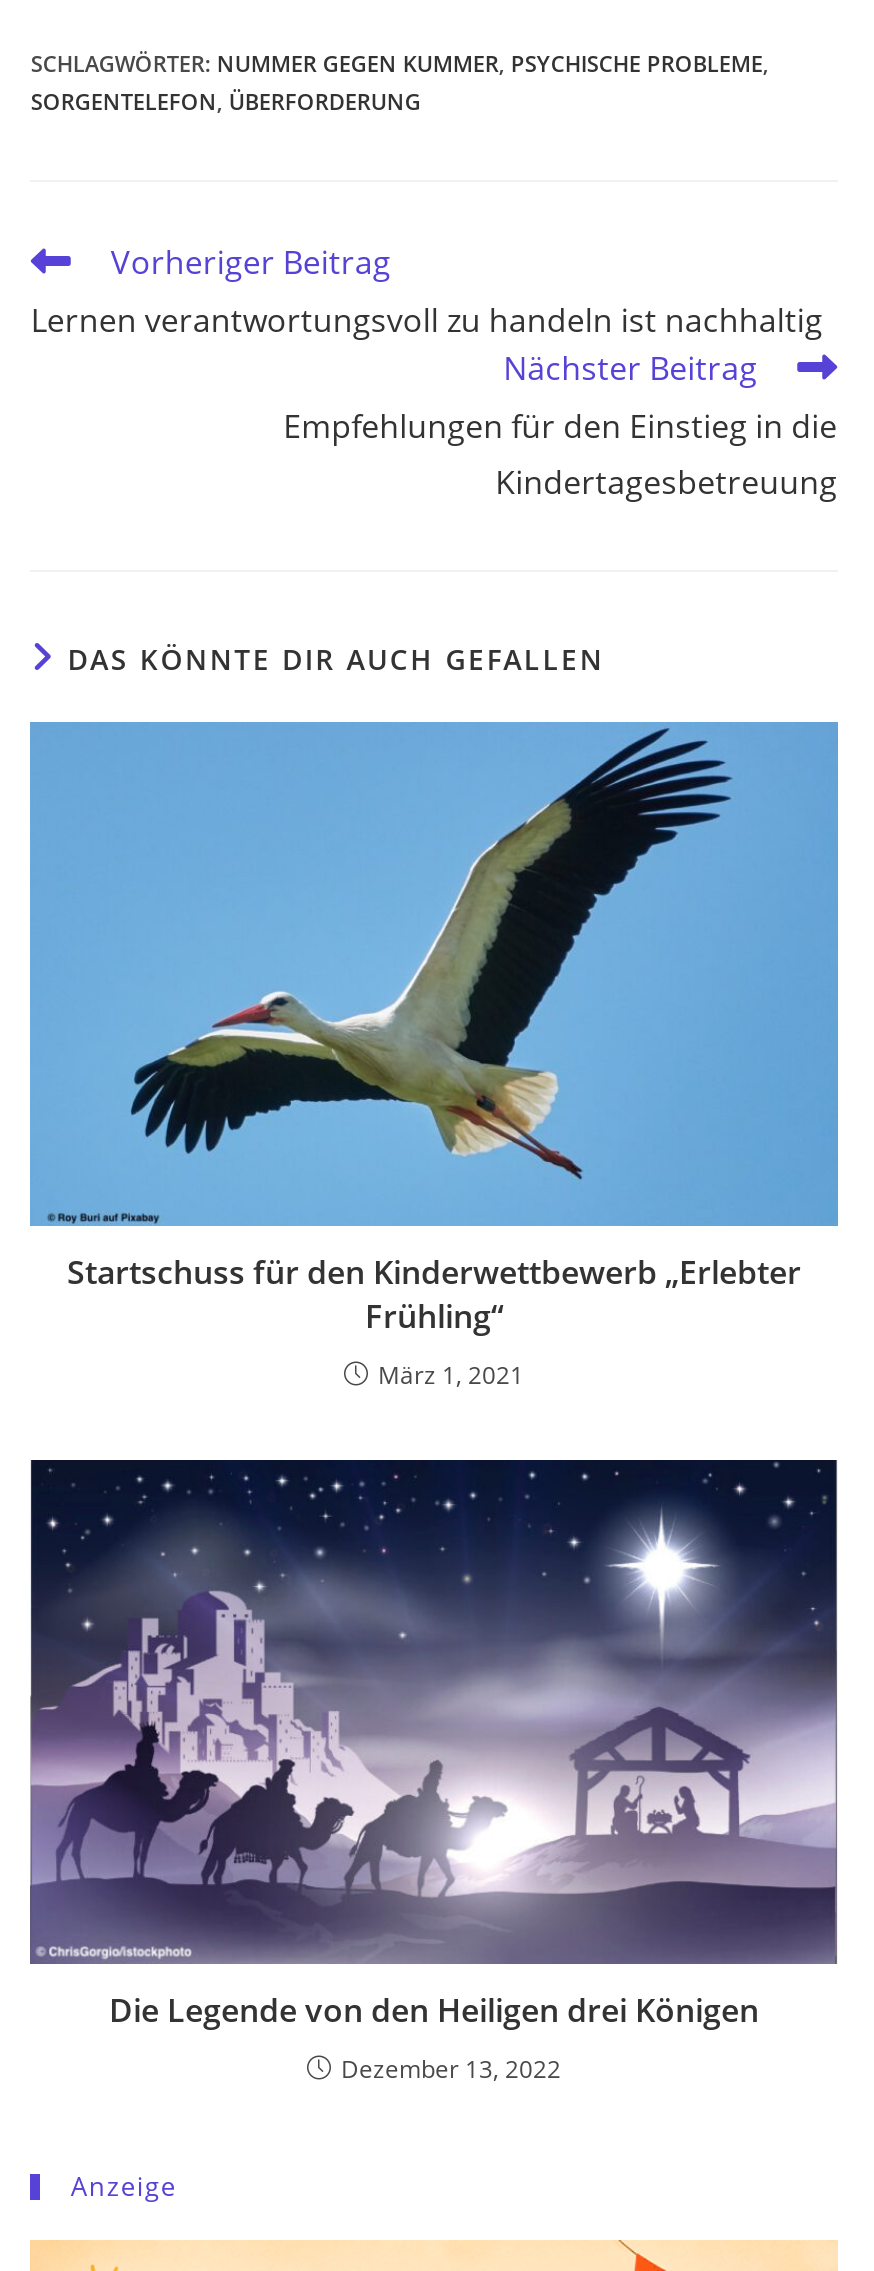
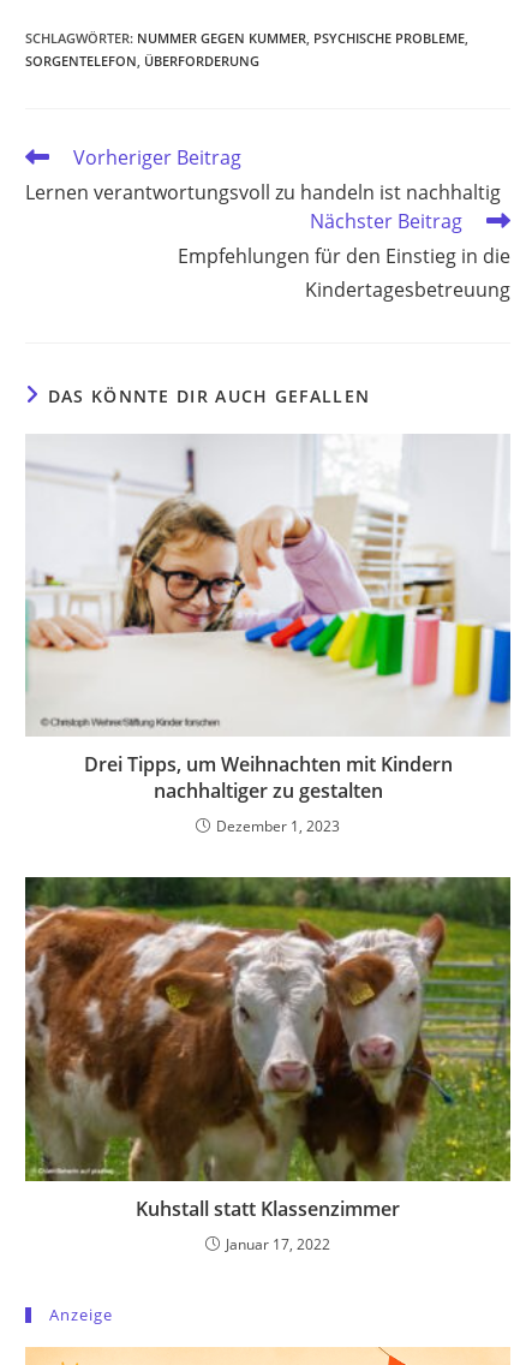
[30,720,840,1339] [image] | Startschuss für den Kinderwettbewerb „Erlebter | Frühling“ -> [25,434,510,804] [image] | Drei Tipps, um Weihnachten mit Kindern | nachhaltiger zu gestalten
[378,1359,524,1393] März 1, 2021 -> [216,816,340,837] Dezember 1, 2023
[28,1460,838,2033] [image] | Die Legende von den Heiligen drei Königen -> [24,877,512,1222] [image] | Kuhstall statt Klassenzimmer
[341,2053,561,2087] Dezember 13, 2022 -> [226,1234,330,1254] Januar 17, 2022

